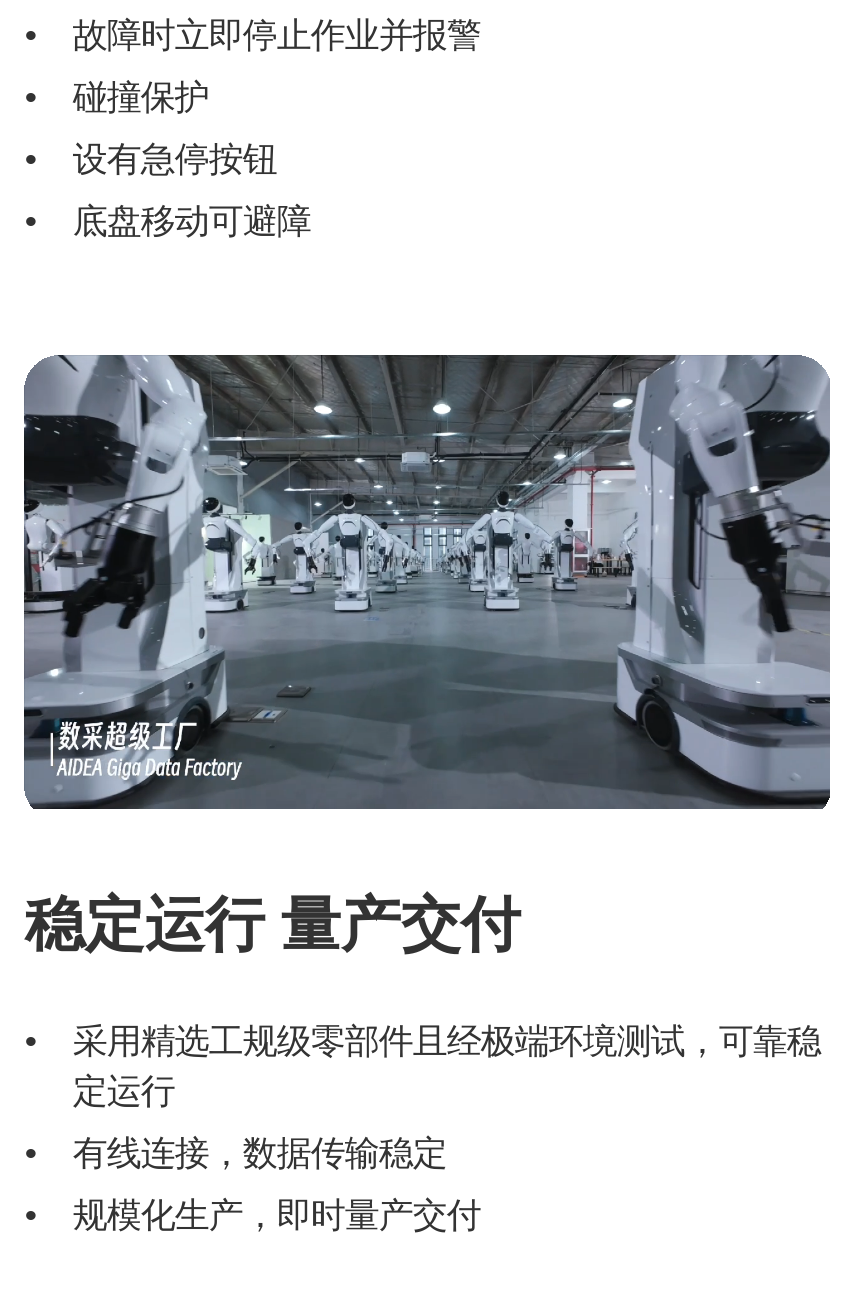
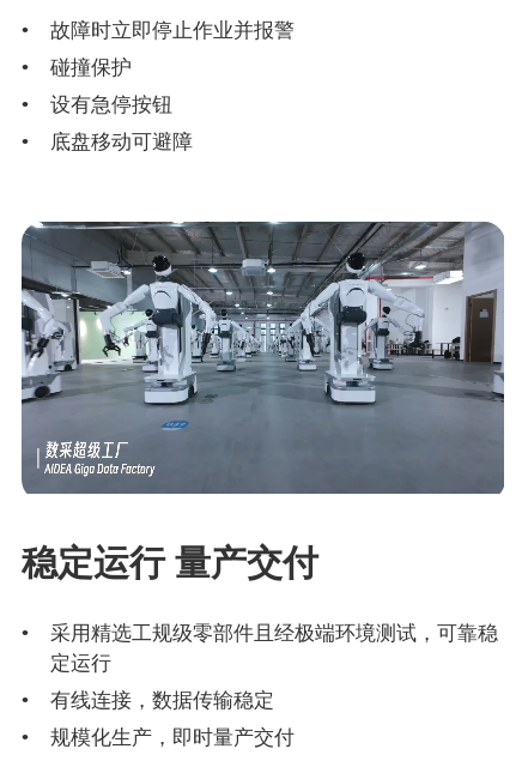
[22,353,830,811] [image] -> [20,221,504,495] [image]

